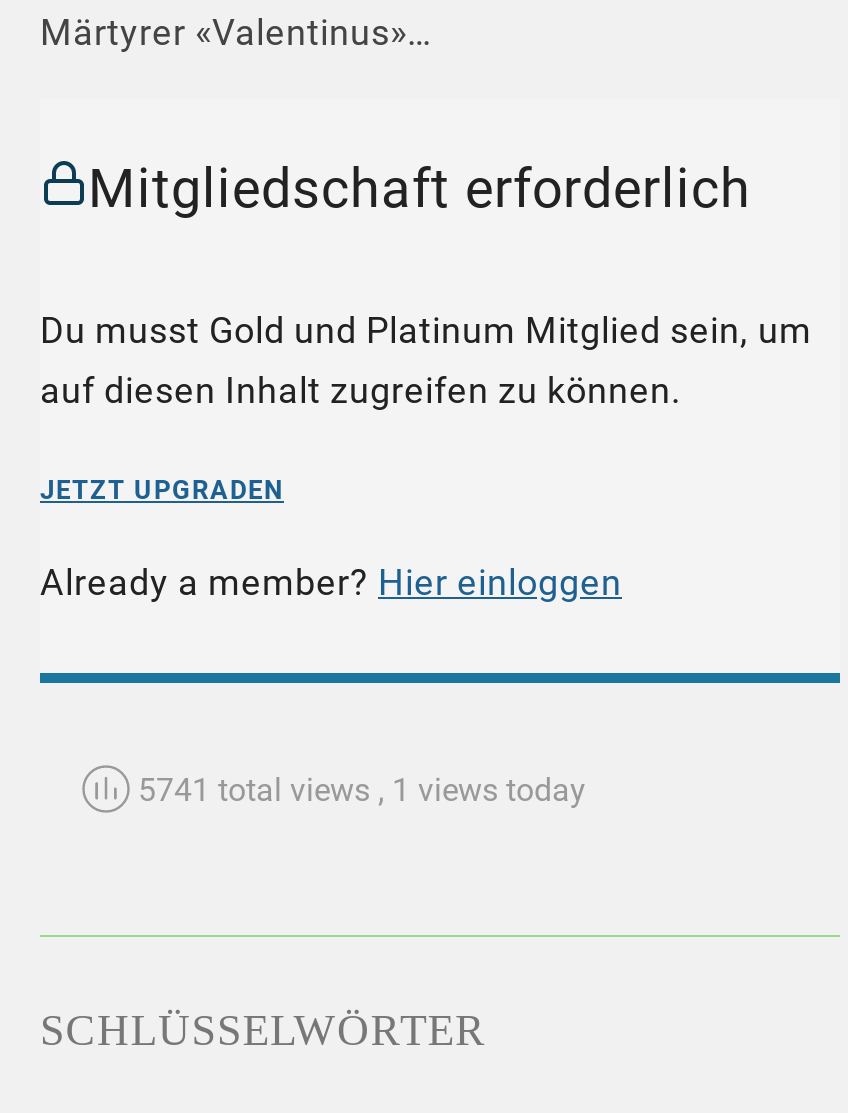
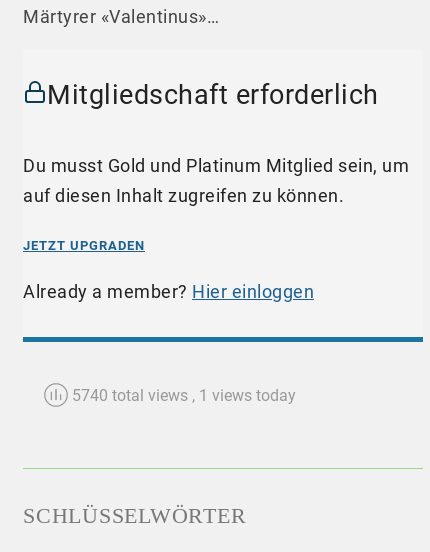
[130,771,586,809] 5741 total views, 1 views today -> [68,386,296,405] 5740 total views, 1 views today

